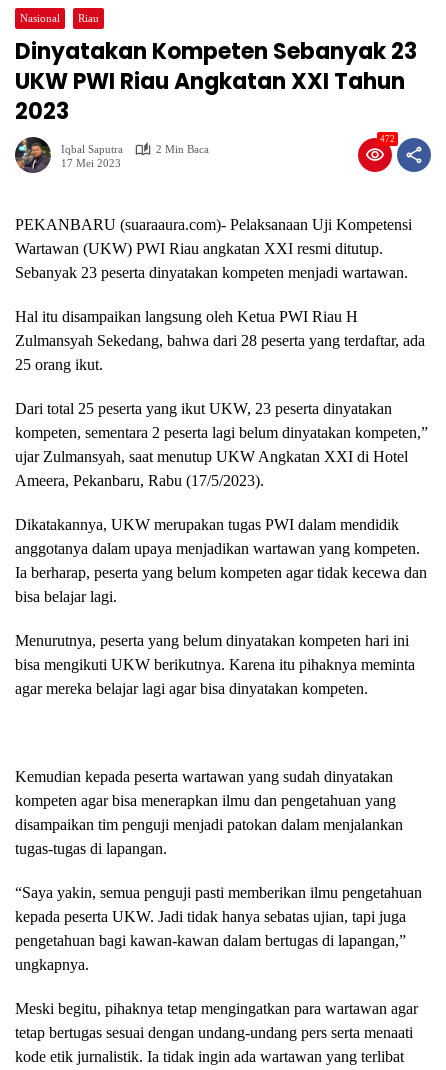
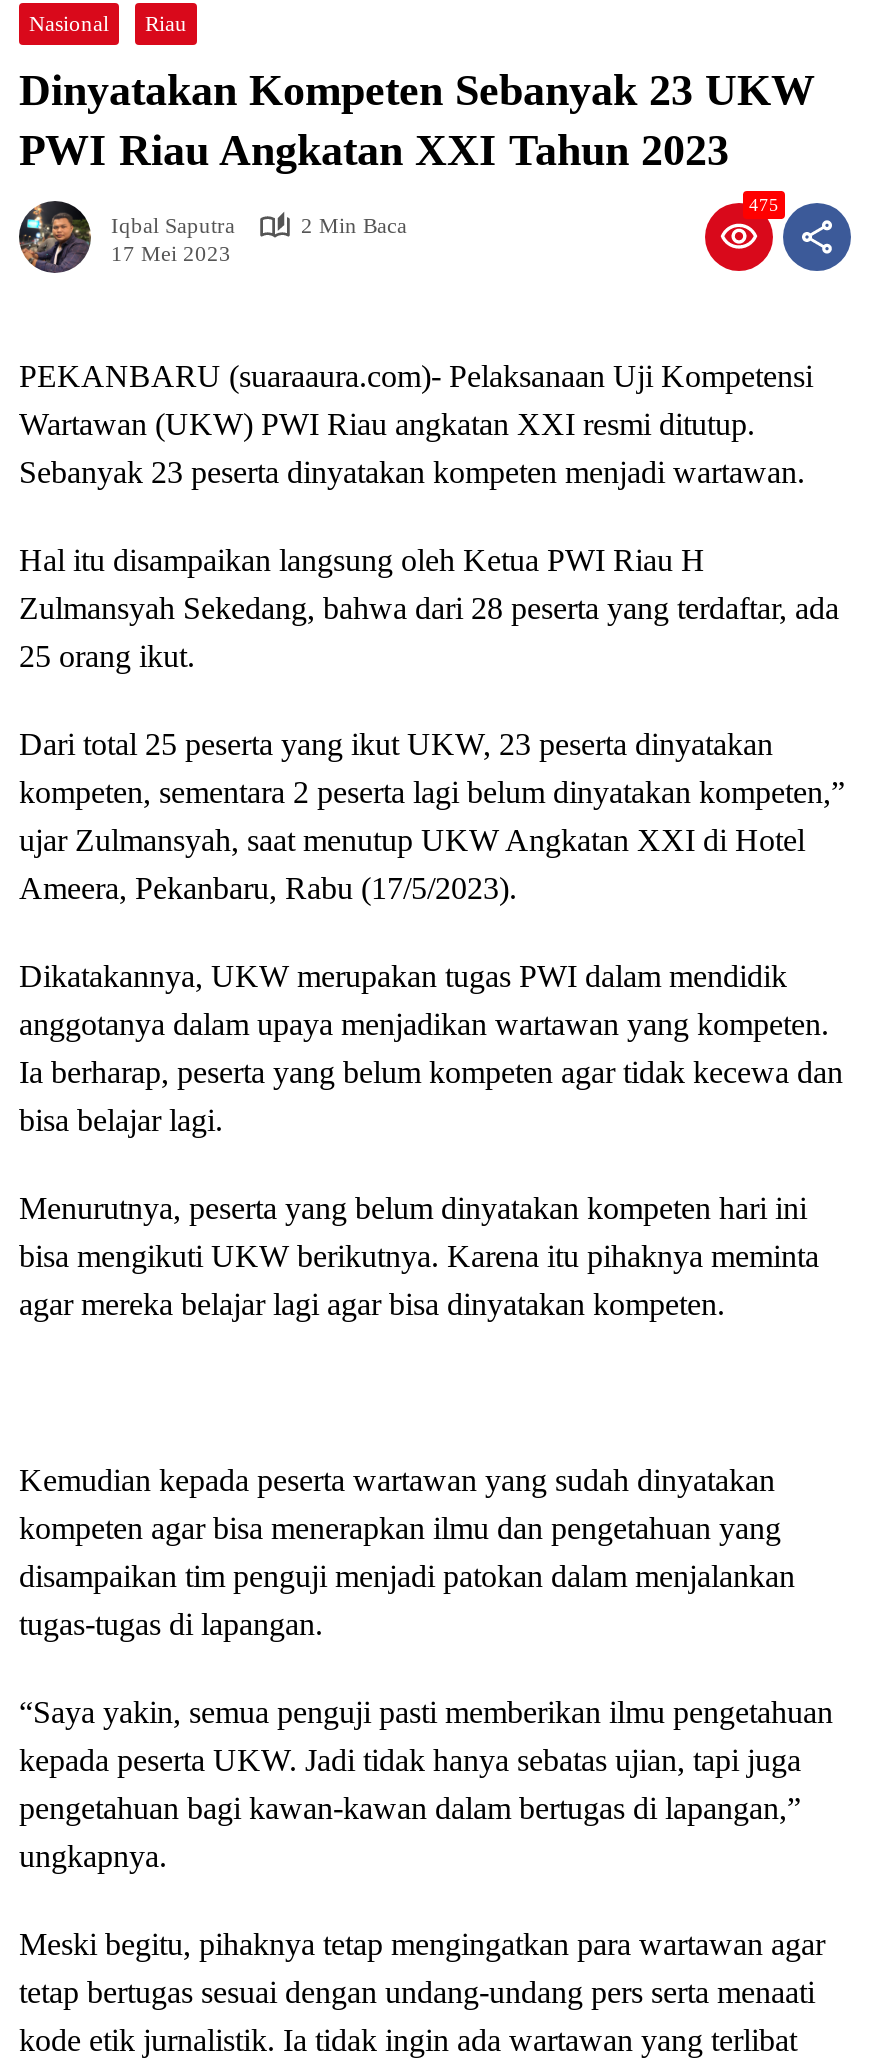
[380,134,395,144] 472 -> [749,195,779,215] 475

